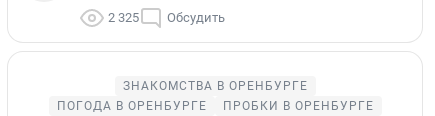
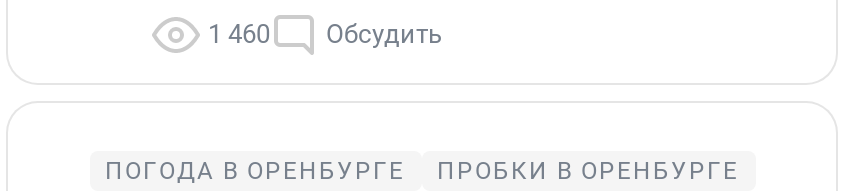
[108,10,225,25] 2 325 Обсудить -> [208,18,442,48] 1 460 Обсудить
[122,79,307,93] ЗНАКОМСТВА В ОРЕНБУРГЕ -> none

